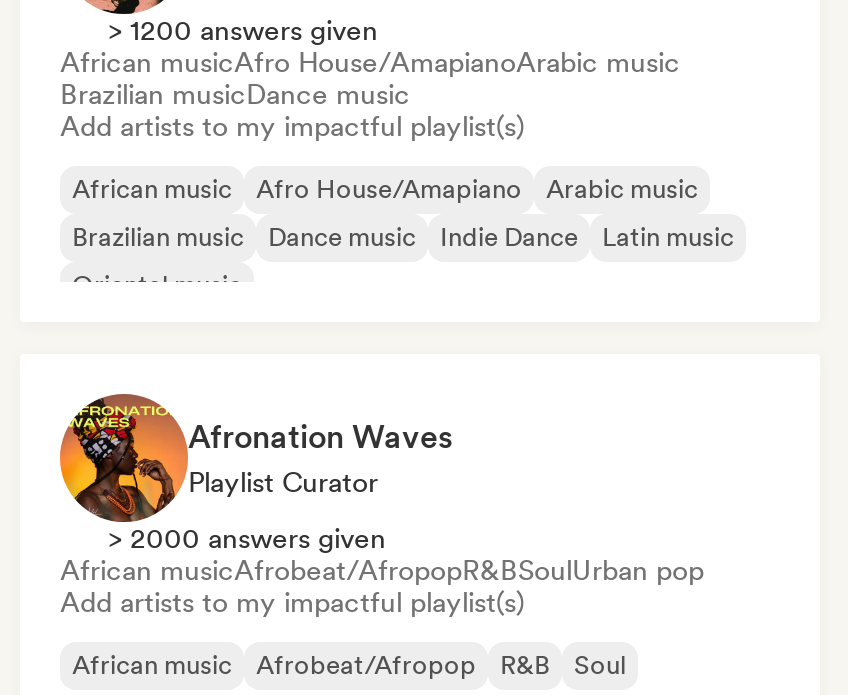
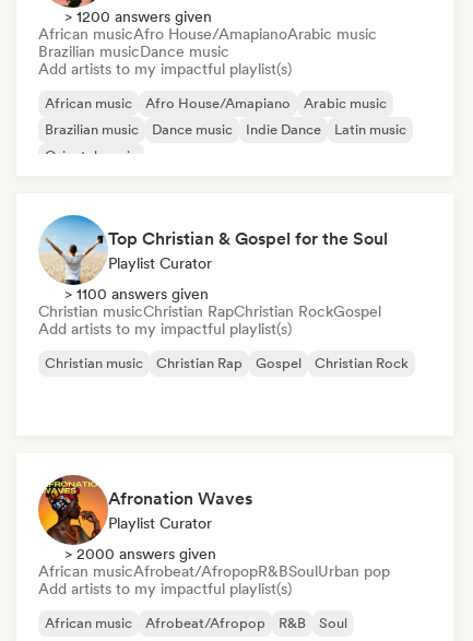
none -> [38,214,409,371] [image] | Top Christian & Gospel for the Soul | Playlist Curator | > 1100 answers given | Christian musicChristian RapChristian RockGospel | Add artists to my impactful playlist(s) | Christian music | Christian Rap | Gospel | Christian Rock

